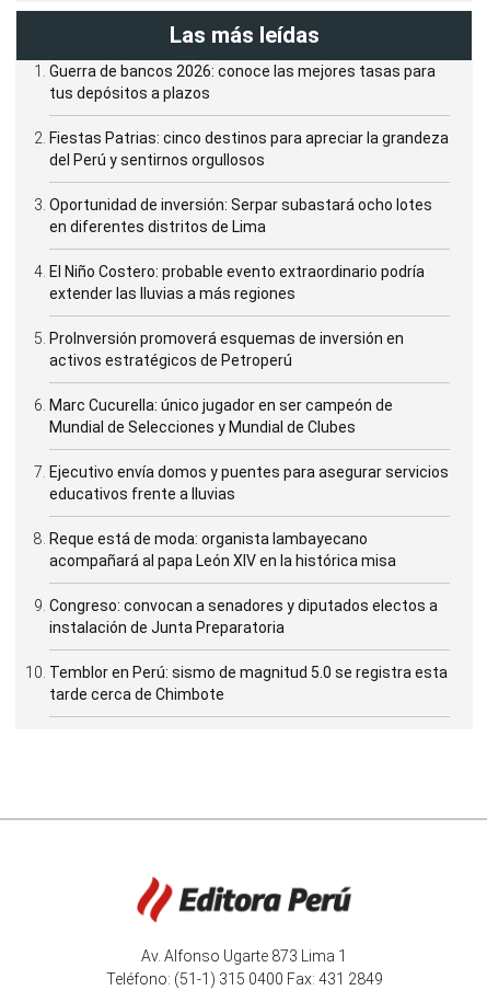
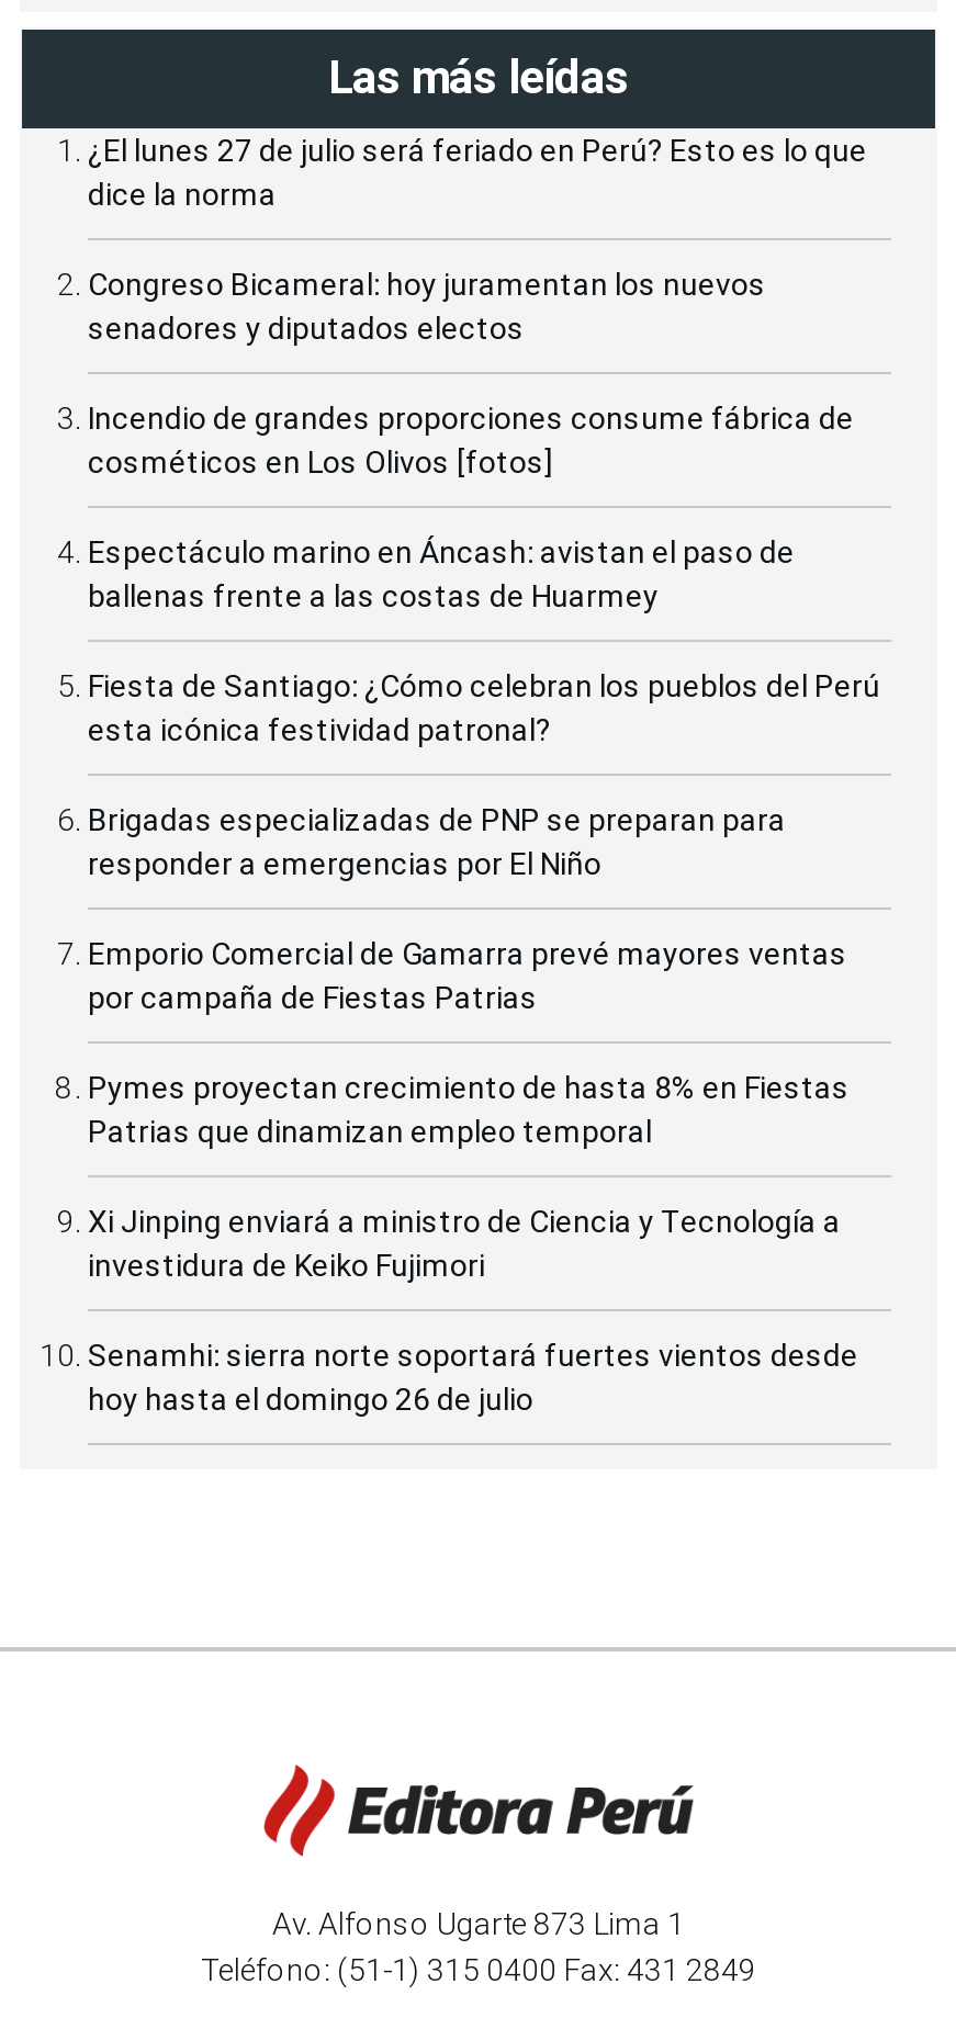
[49,62,436,102] Guerra de bancos 2026: conoce las mejores tasas para | tus depósitos a plazos -> [88,132,867,211] ¿El lunes 27 de julio será feriado en Perú? Esto es lo que | dice la norma
[49,129,449,168] Fiestas Patrias: cinco destinos para apreciar la grandeza | del Perú y sentirnos orgullosos -> [88,266,766,345] Congreso Bicameral: hoy juramentan los nuevos | senadores y diputados electos
[49,196,432,235] Oportunidad de inversión: Serpar subastará ocho lotes | en diferentes distritos de Lima -> [88,400,854,479] Incendio de grandes proporciones consume fábrica de | cosméticos en Los Olivos [fotos]
[49,263,425,302] El Niño Costero: probable evento extraordinario podría | extender las lluvias a más regiones -> [88,534,795,613] Espectáculo marino en Áncash: avistan el paso de | ballenas frente a las costas de Huarmey
[49,329,404,369] ProInversión promoverá esquemas de inversión en | activos estratégicos de Petroperú -> [88,668,880,747] Fiesta de Santiago: ¿Cómo celebran los pueblos del Perú | esta icónica festividad patronal?
[49,396,393,436] Marc Cucurella: único jugador en ser campeón de | Mundial de Selecciones y Mundial de Clubes -> [88,802,786,881] Brigadas especializadas de PNP se preparan para | responder a emergencias por El Niño
[49,463,449,502] Ejecutivo envía domos y puentes para asegurar servicios | educativos frente a lluvias -> [88,936,847,1015] Emporio Comercial de Gamarra prevé mayores ventas | por campaña de Fiestas Patrias
[49,530,396,569] Reque está de moda: organista lambayecano | acompañará al papa León XIV en la histórica misa -> [88,1069,850,1148] Pymes proyectan crecimiento de hasta 8% en Fiestas | Patrias que dinamizan empleo temporal
[49,597,438,636] Congreso: convocan a senadores y diputados electos a | instalación de Junta Preparatoria -> [88,1203,841,1282] Xi Jinping enviará a ministro de Ciencia y Tecnología a | investidura de Keiko Fujimori
[49,663,448,703] Temblor en Perú: sismo de magnitud 5.0 se registra esta | tarde cerca de Chimbote -> [88,1337,858,1416] Senamhi: sierra norte soportará fuertes vientos desde | hoy hasta el domingo 26 de julio

